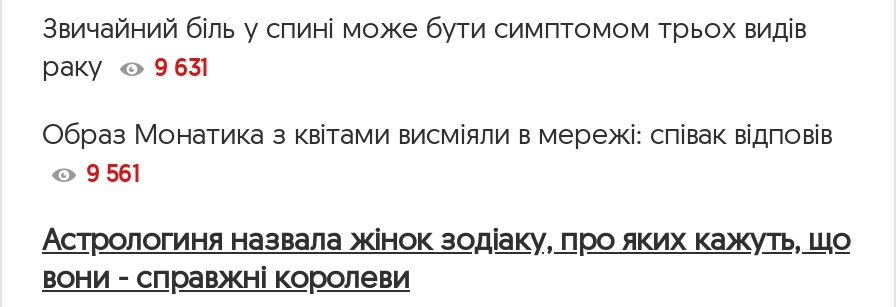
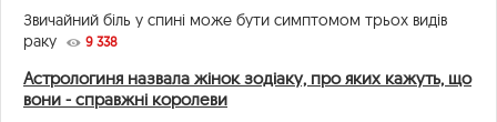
[42,52,832,188] 9 631 | Образ Монатика з квітами висміяли в мережі: співак відповів | 9 561 -> [85,33,118,50] 9 338

